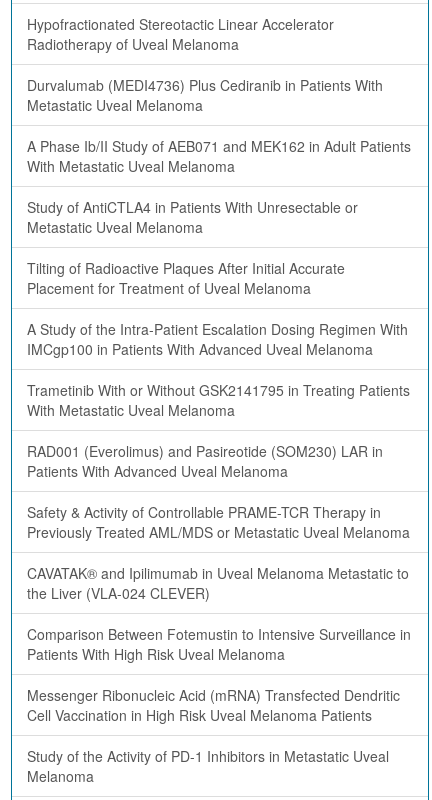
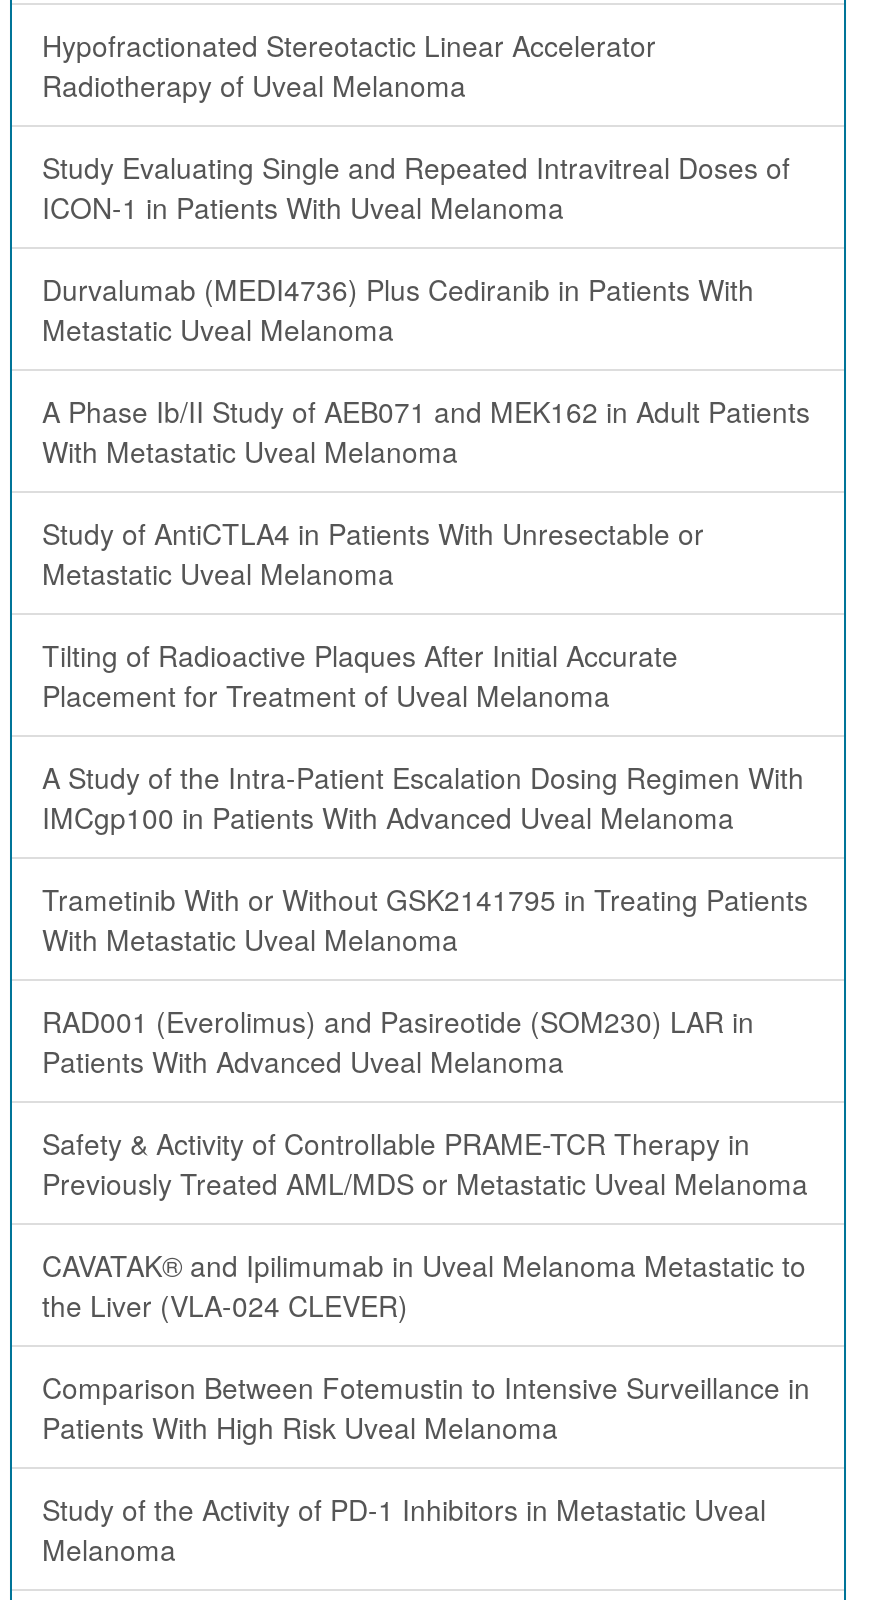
none -> [42,147,790,227] Study Evaluating Single and Repeated Intravitreal Doses of | ICON-1 in Patients With Uveal Melanoma
moved [27,75,411,664] -> [42,269,810,1447]: Durvalumab (MEDI4736) Plus Cediranib in Patients With | Metastatic Uveal Melanoma | A Phase Ib/II Study of AEB071 and MEK162 in Adult Patients | ... | Comparison Between Fotemustin to Intensive Surveillance in | Patients With High Risk Uveal Melanoma
[27,685,400,725] Messenger Ribonucleic Acid (mRNA) Transfected Dendritic | Cell Vaccination in High Risk Uveal Melanoma Patients -> none

